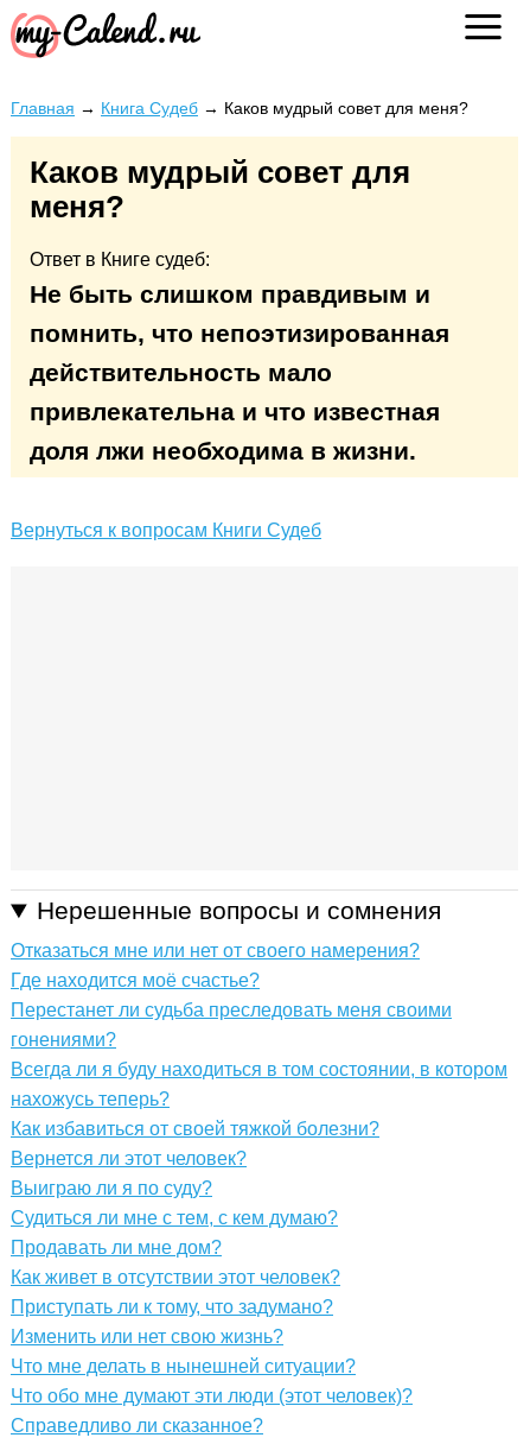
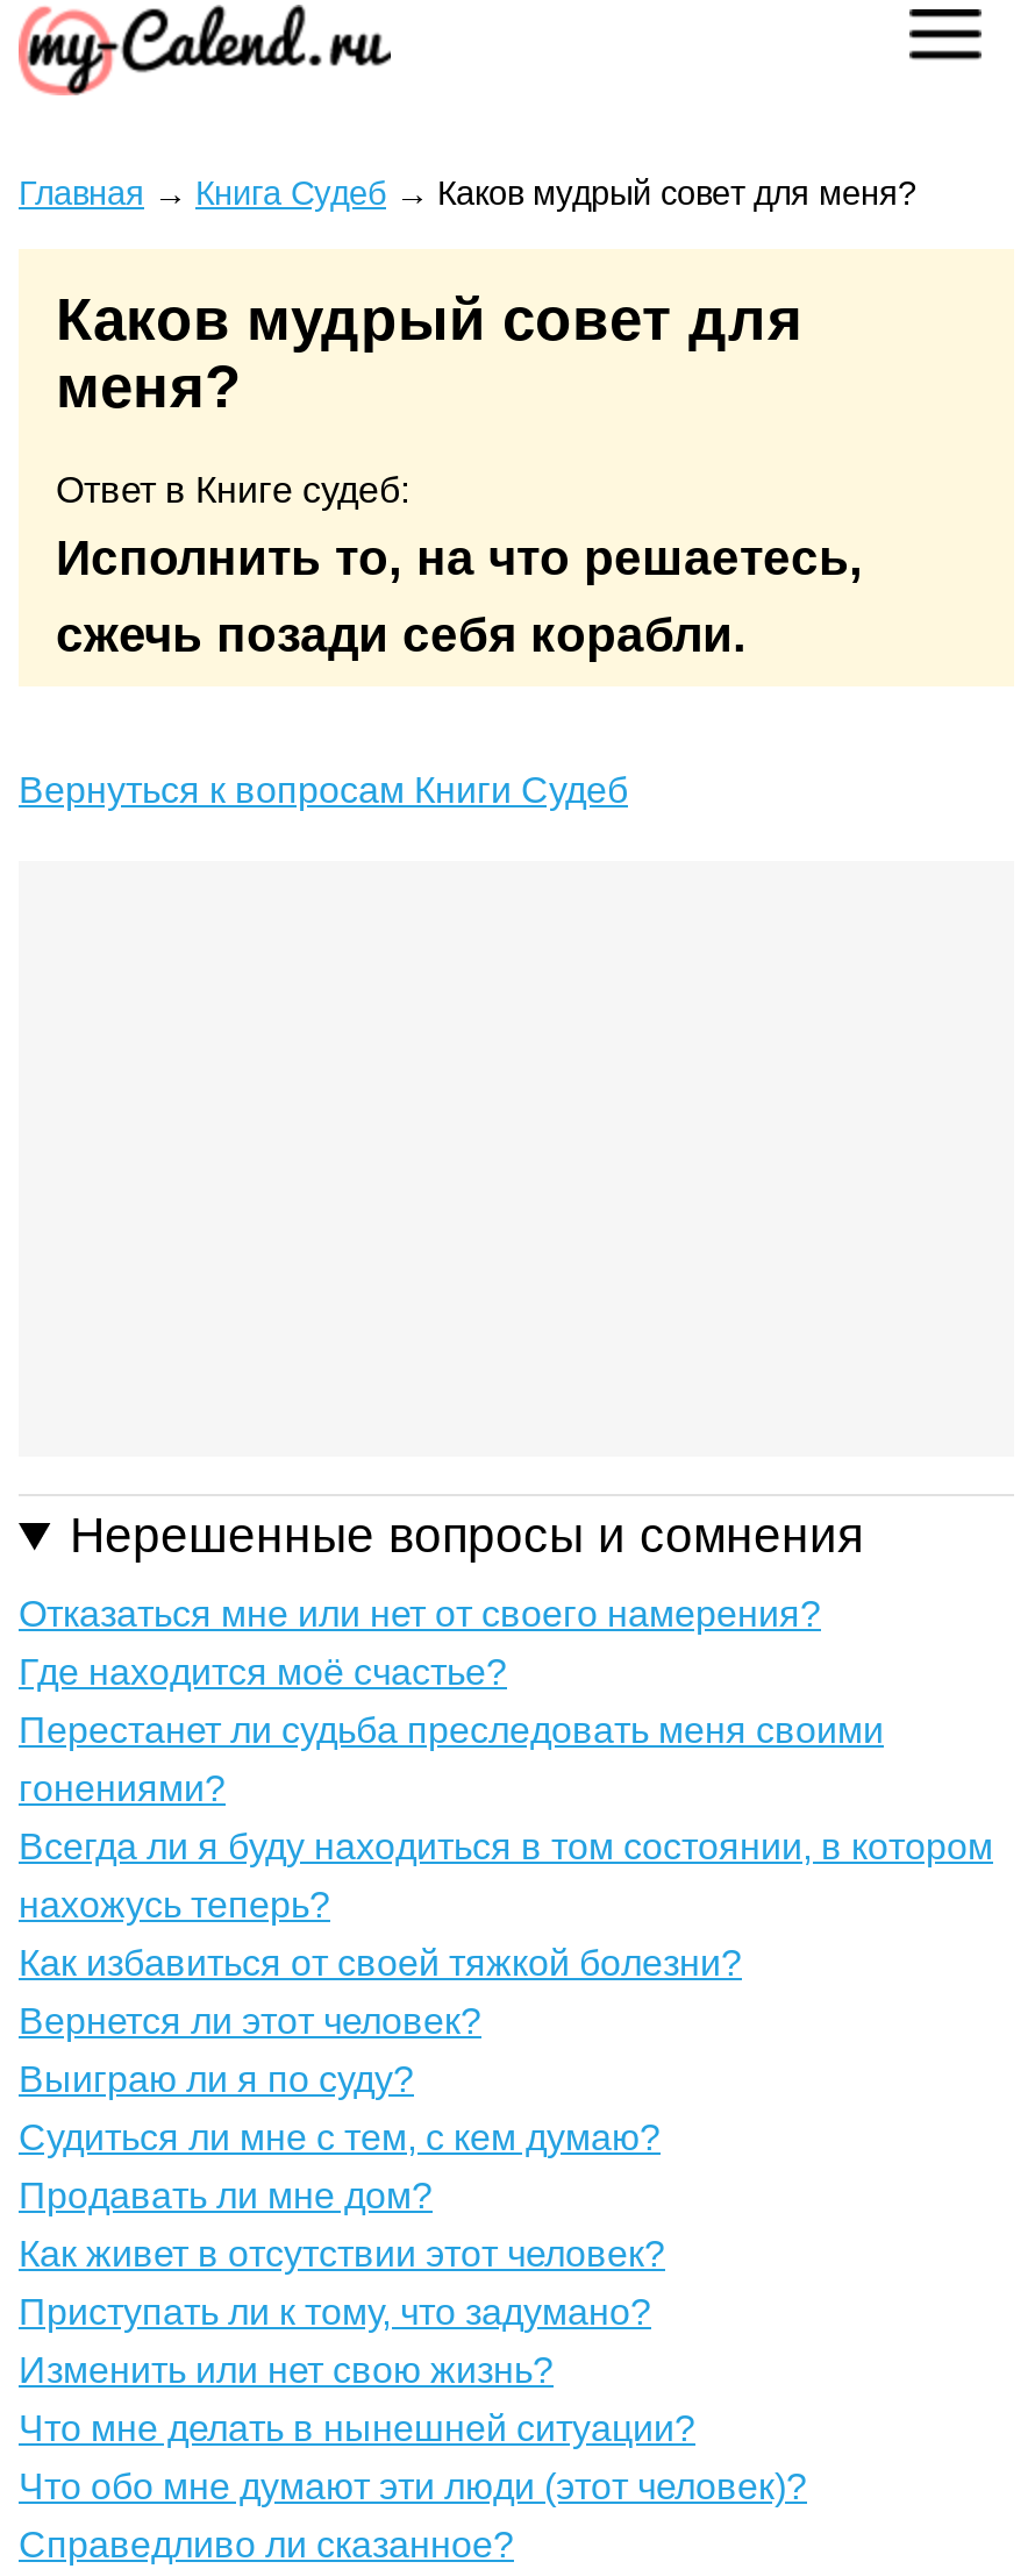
[30,280,449,464] Не быть слишком правдивым и | помнить, что непоэтизированная | действительность мало | привлекательна и что известная | доля лжи необходима в жизни. -> [56,531,863,661] Исполнить то, на что решаетесь, | сжечь позади себя корабли.

